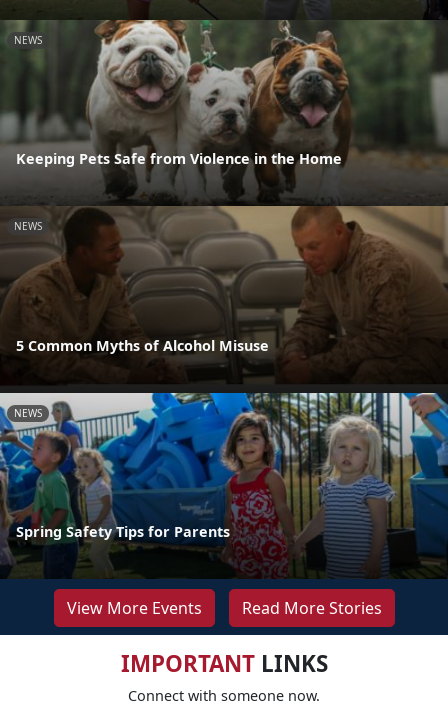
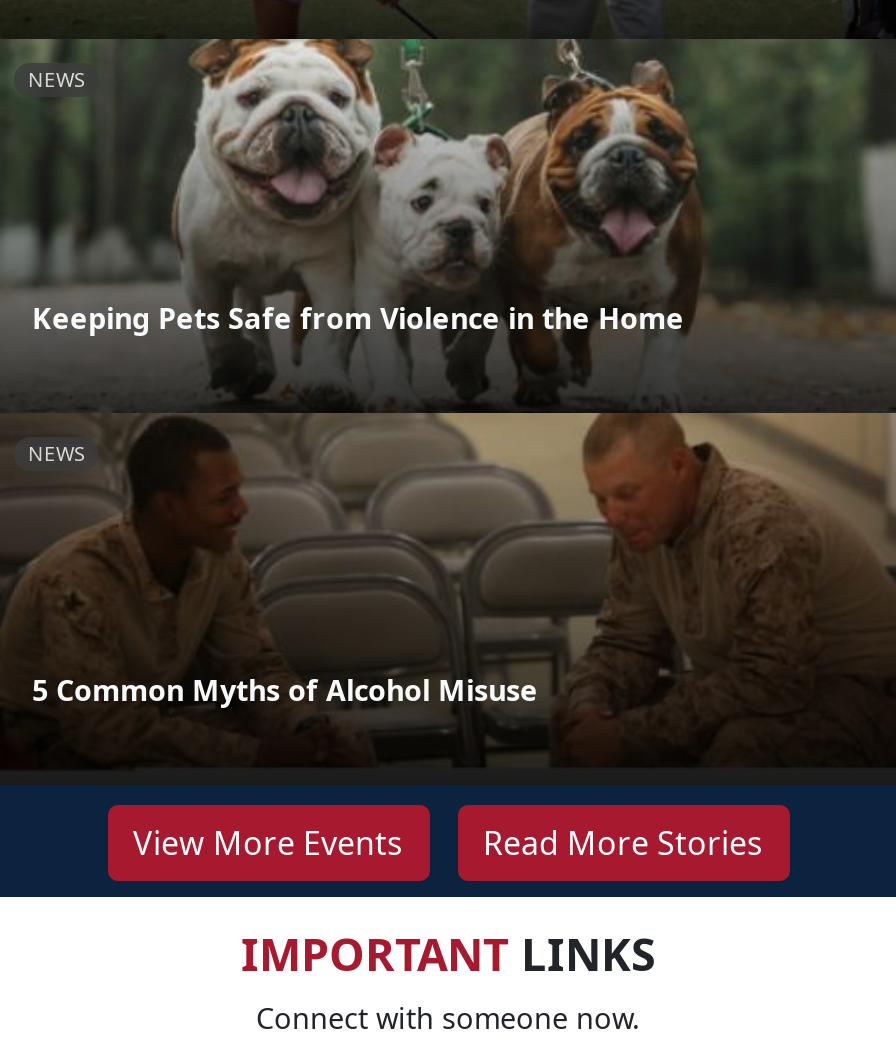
[3,392,445,569] [image] | NEWS -> none
[16,522,230,541] Spring Safety Tips for Parents -> none

